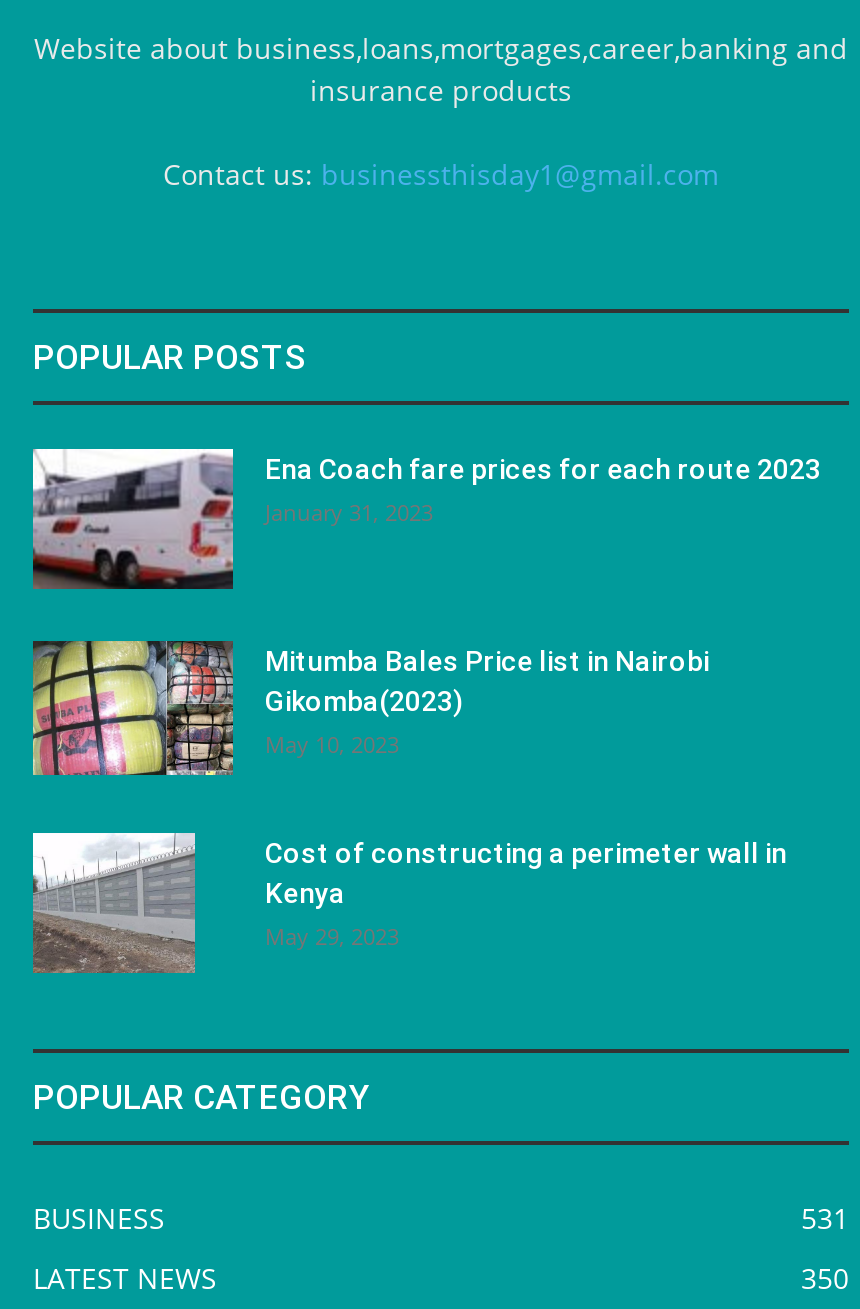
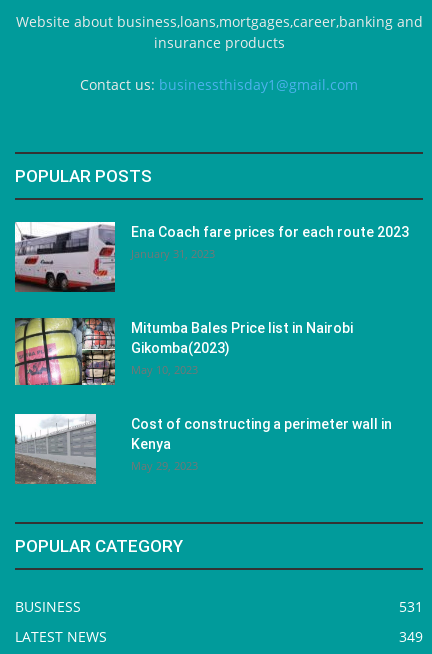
[801,1259,849,1297] 350 -> [399,627,423,646] 349

